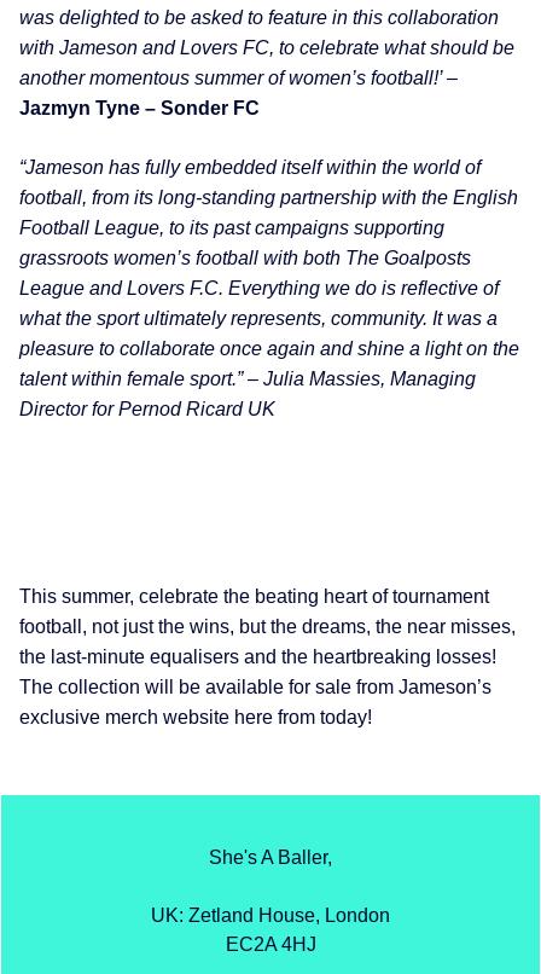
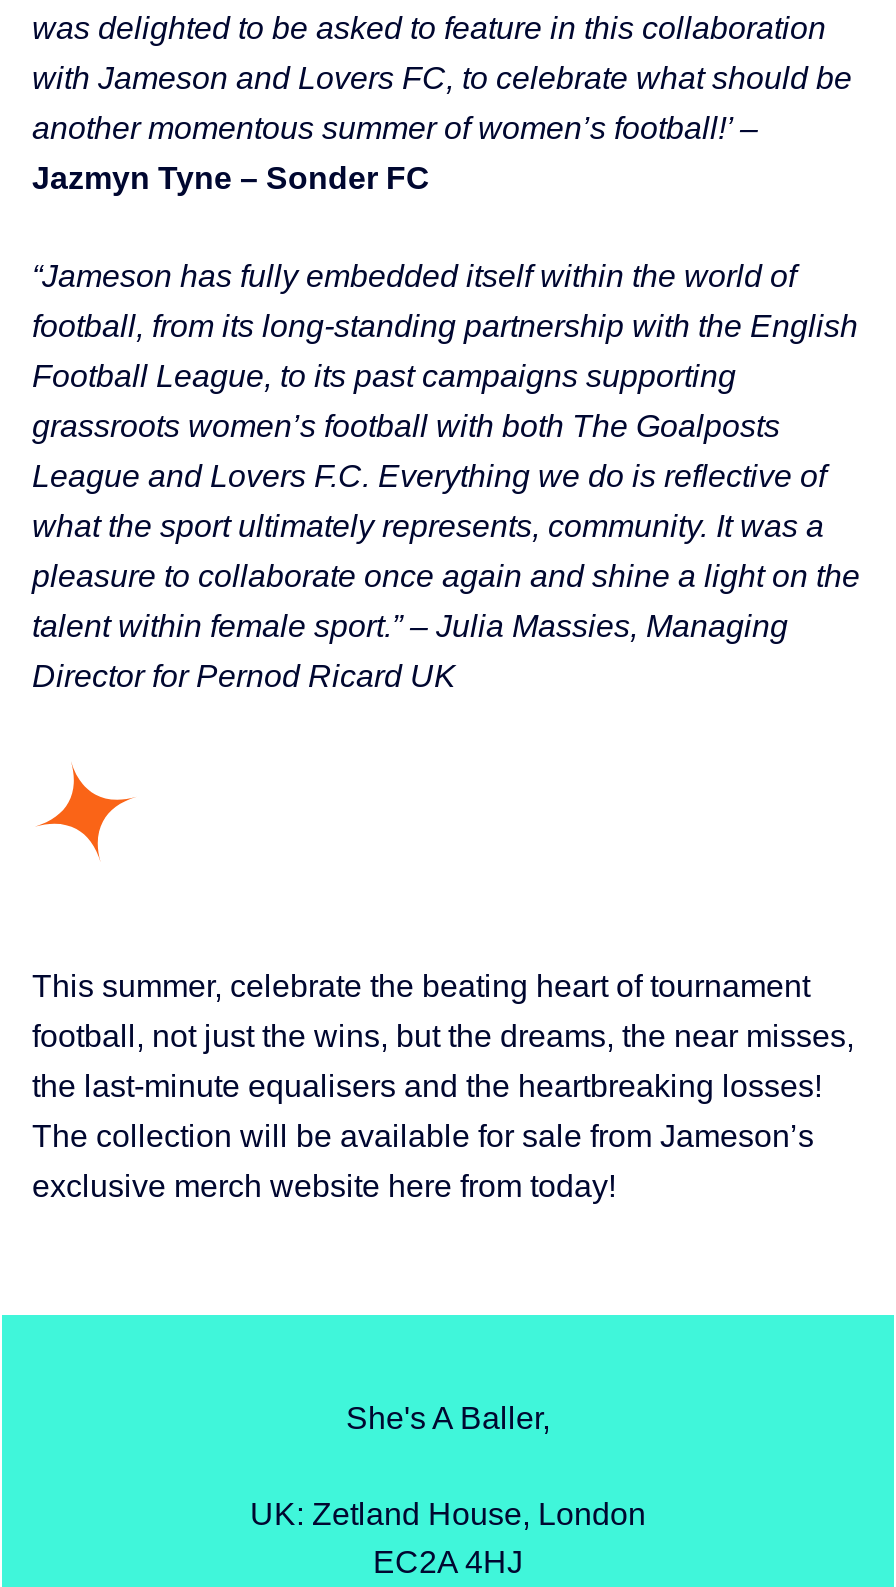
none -> [40,765,132,857] [image]

